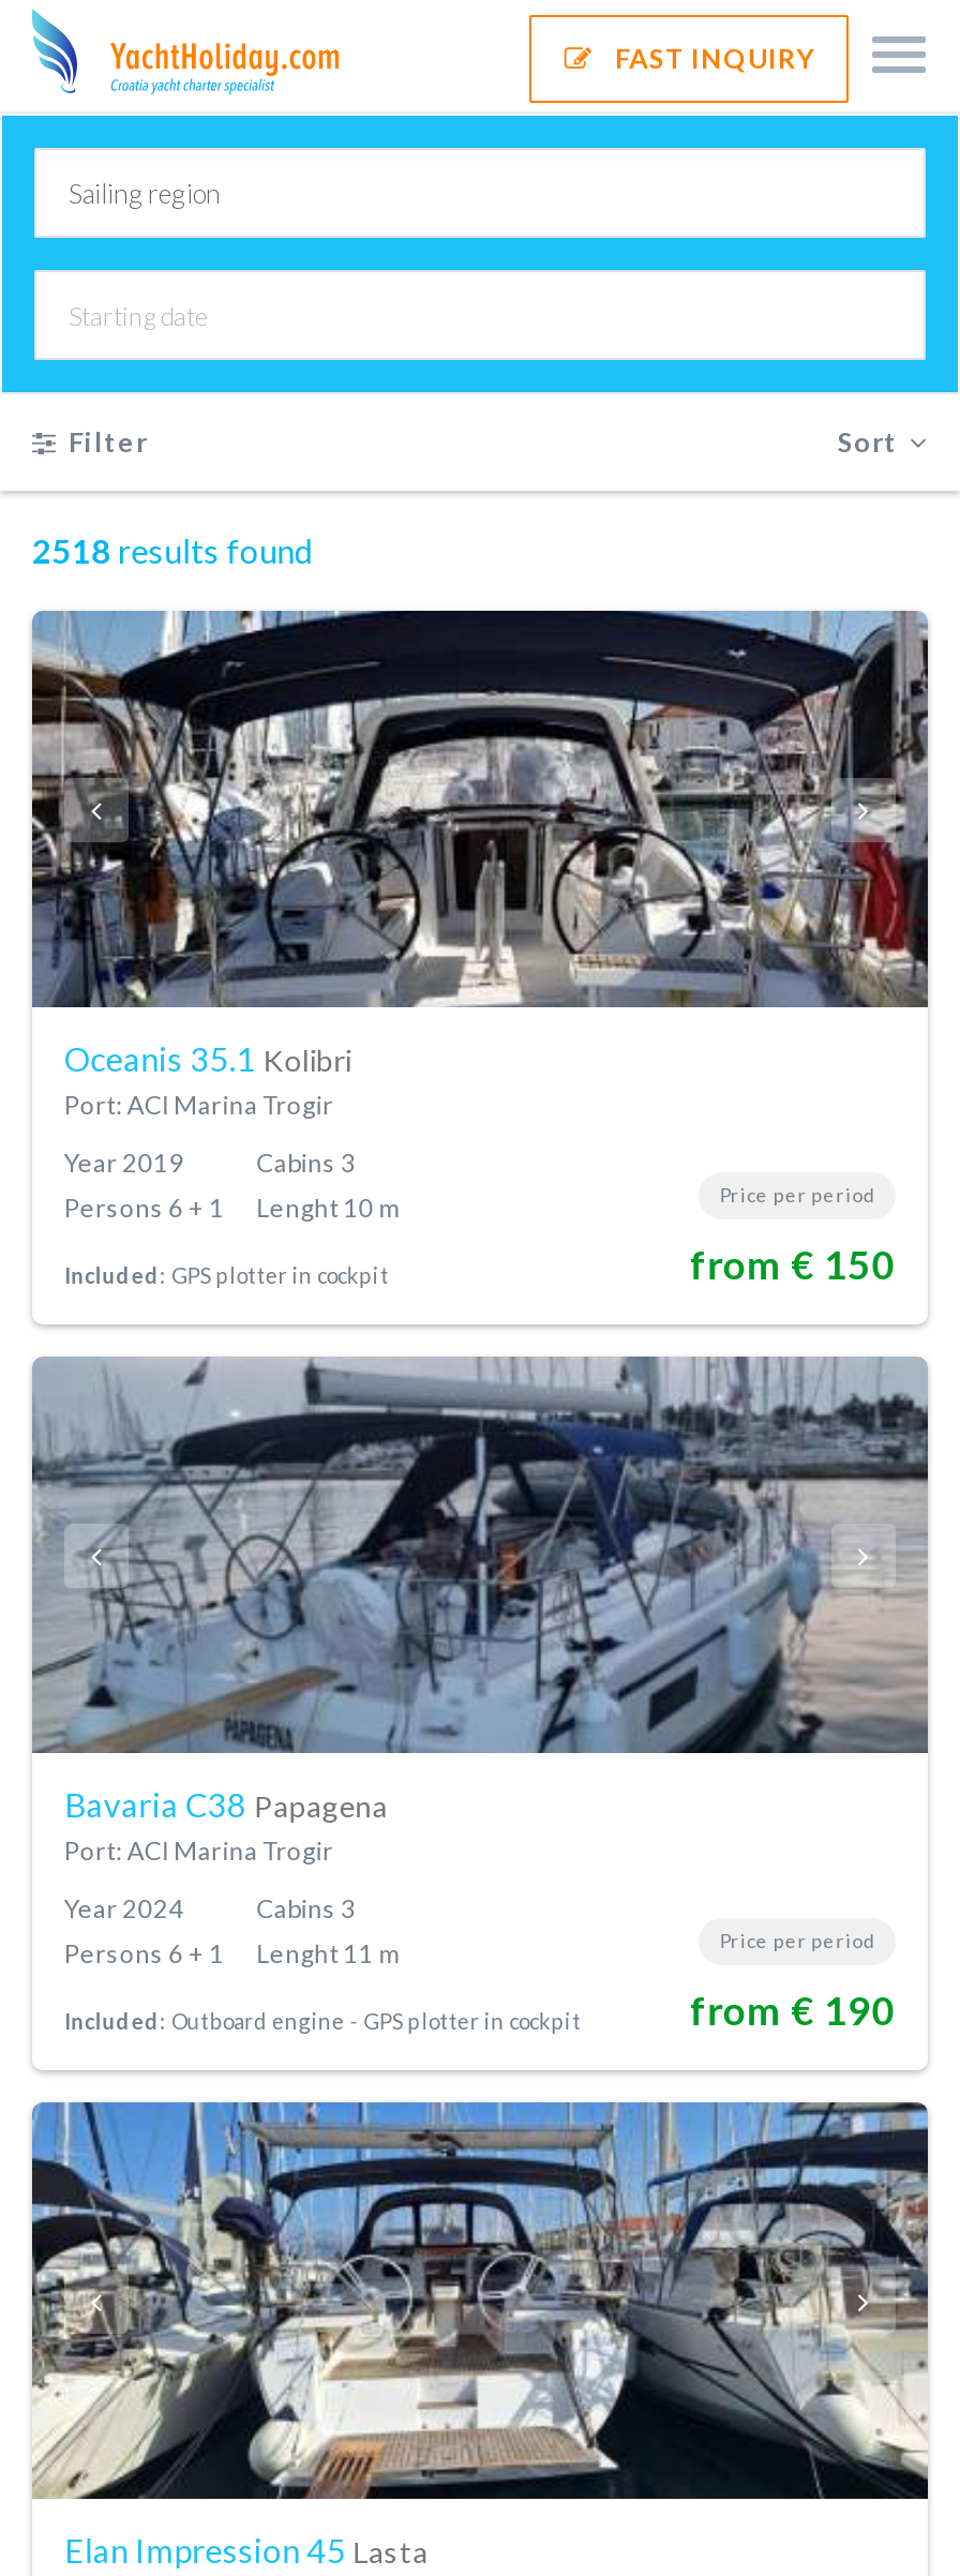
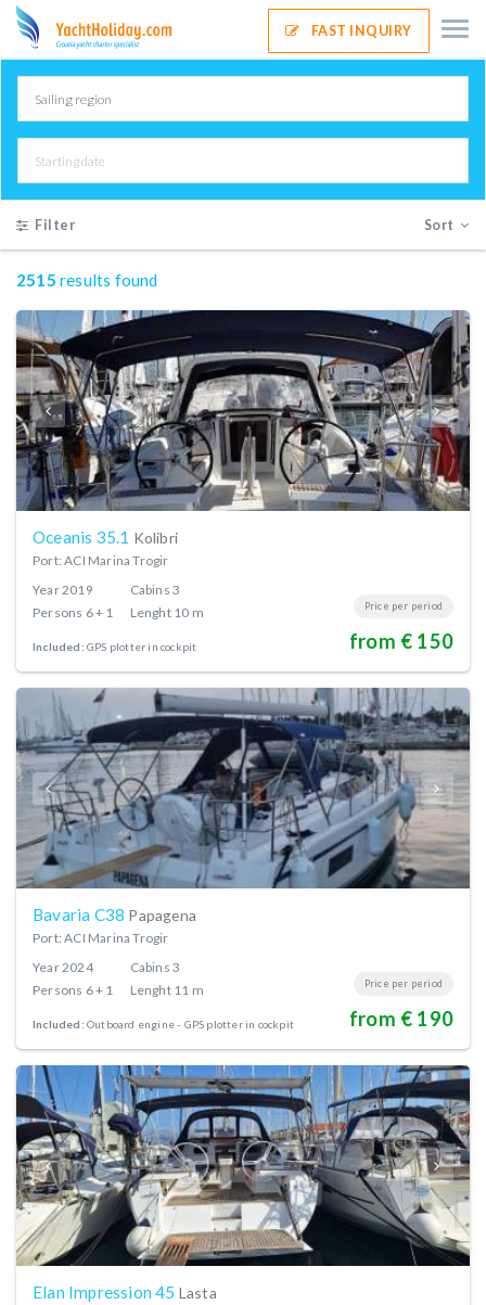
[32,531,312,570] 2518 results found -> [16,270,158,290] 2515 results found

